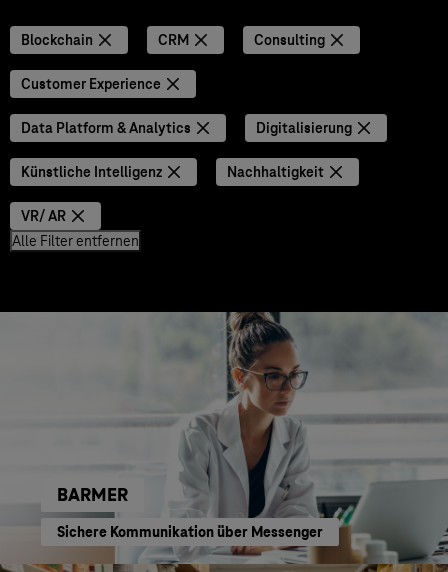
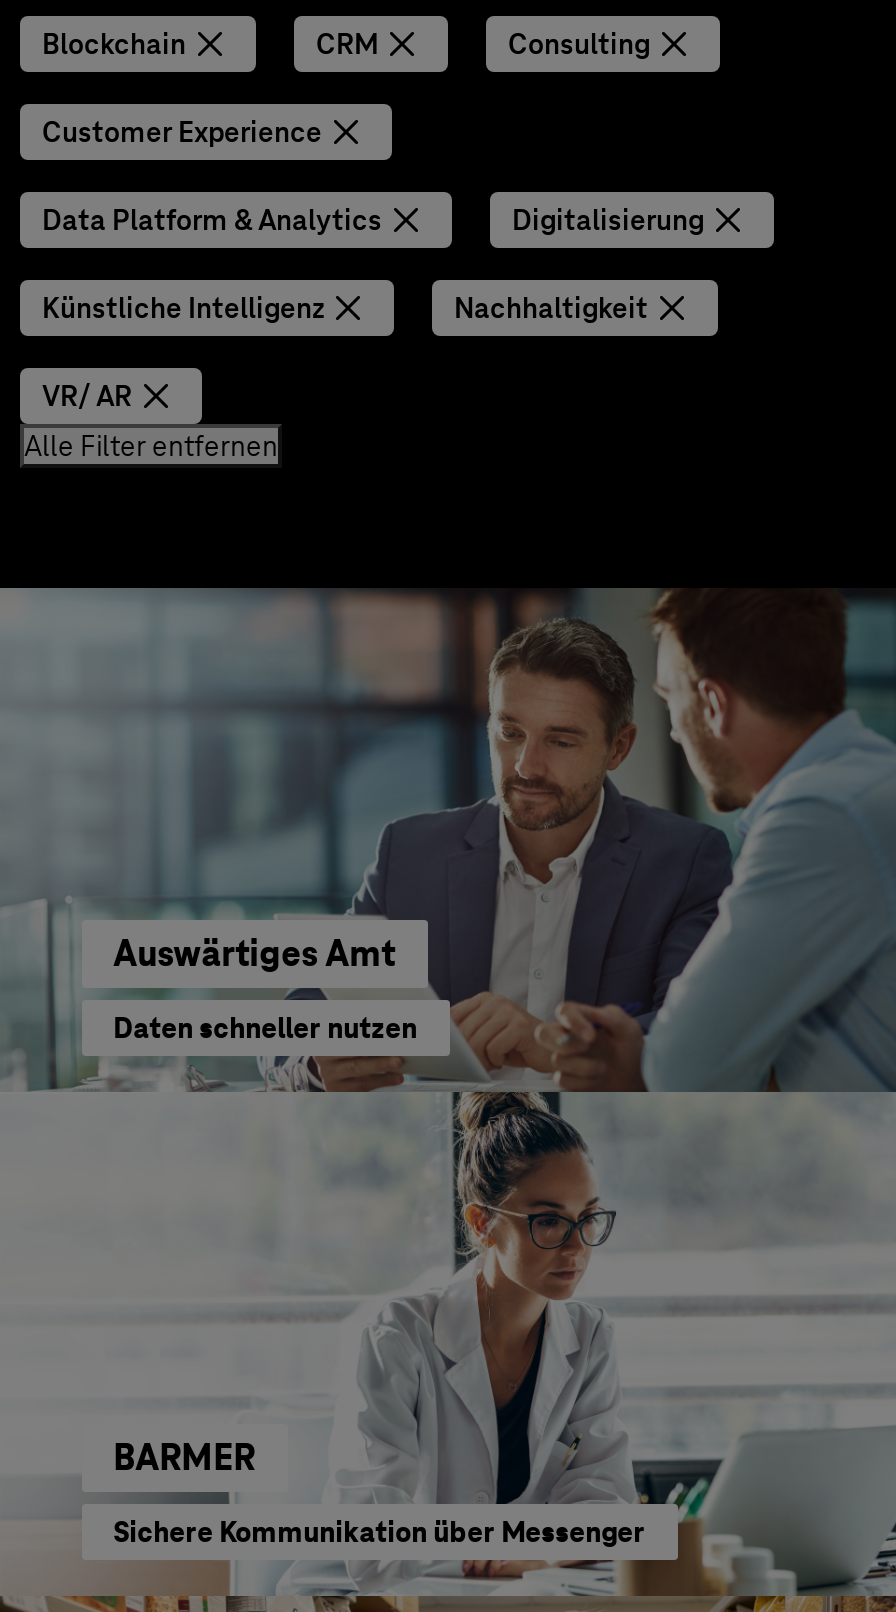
none -> [6,586,890,1094] [image] | Auswärtiges Amt | Daten schneller nutzen

